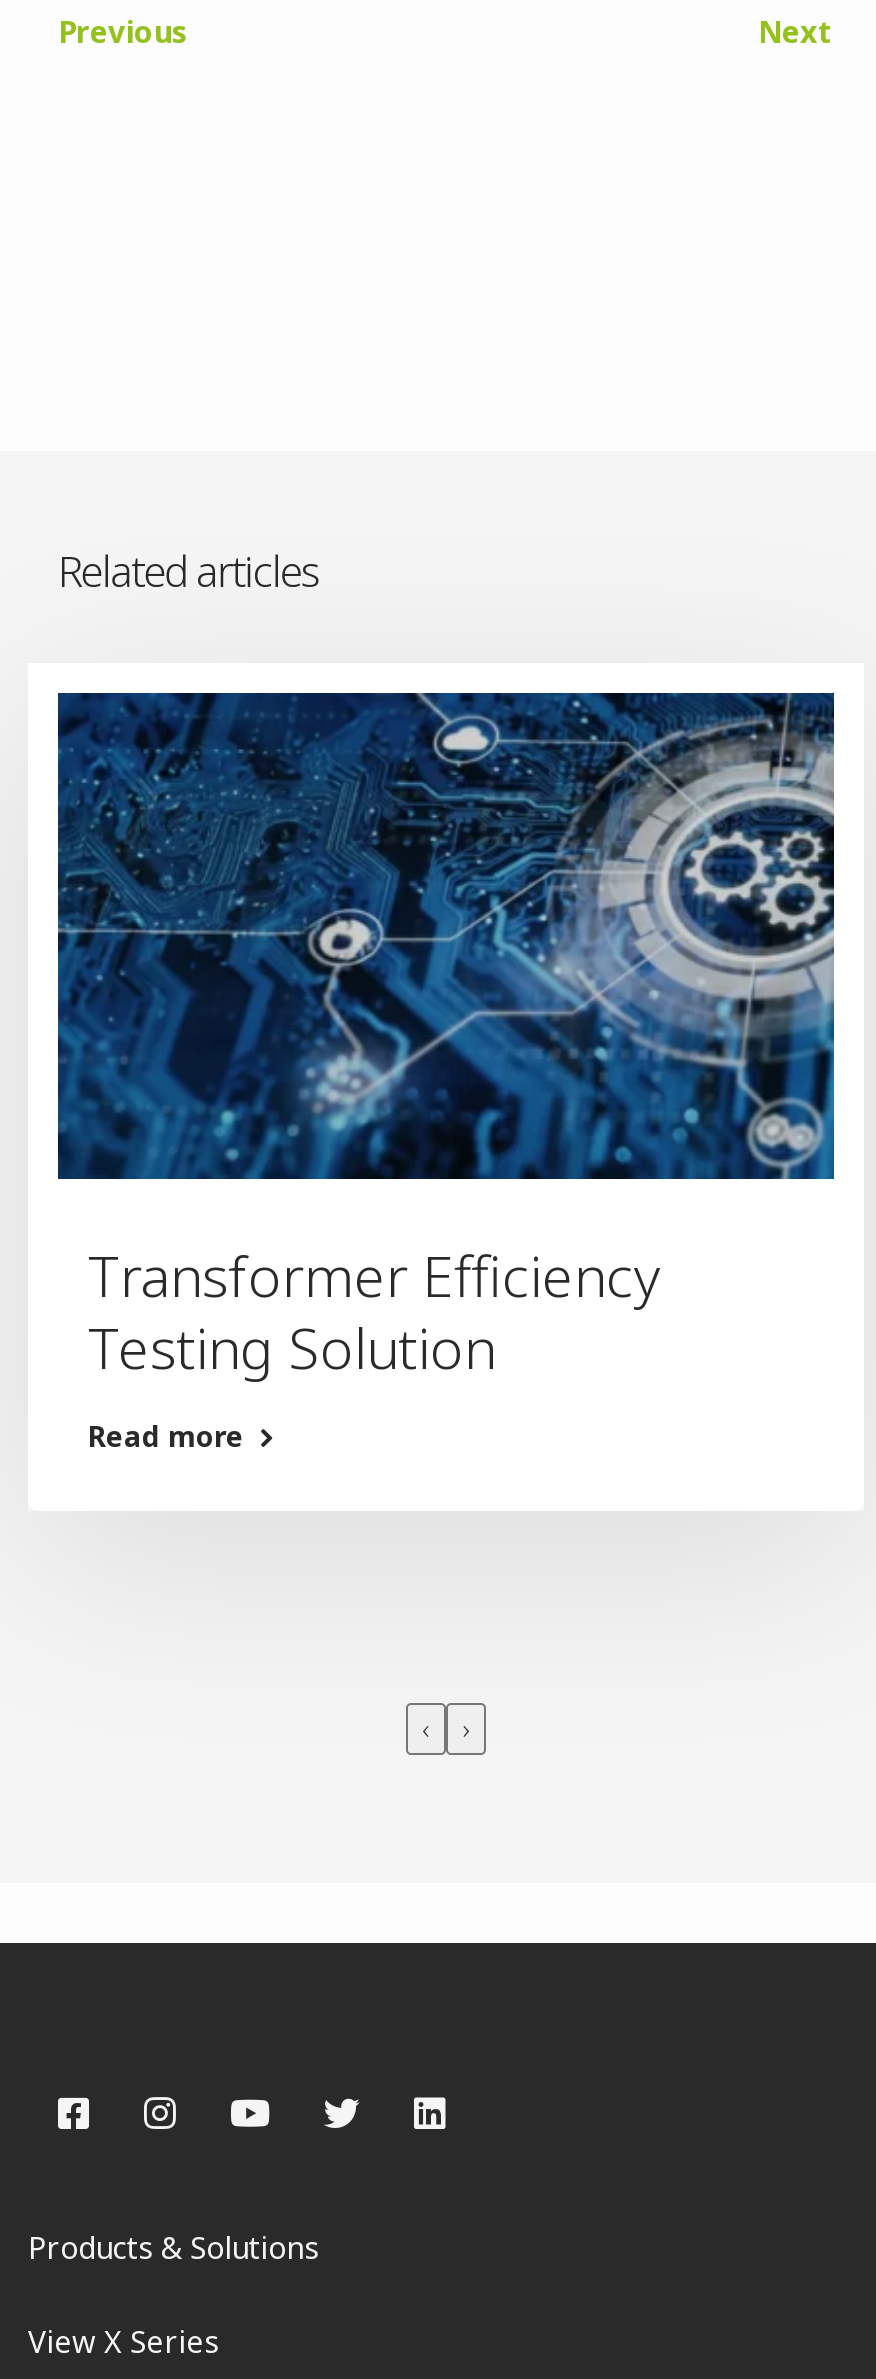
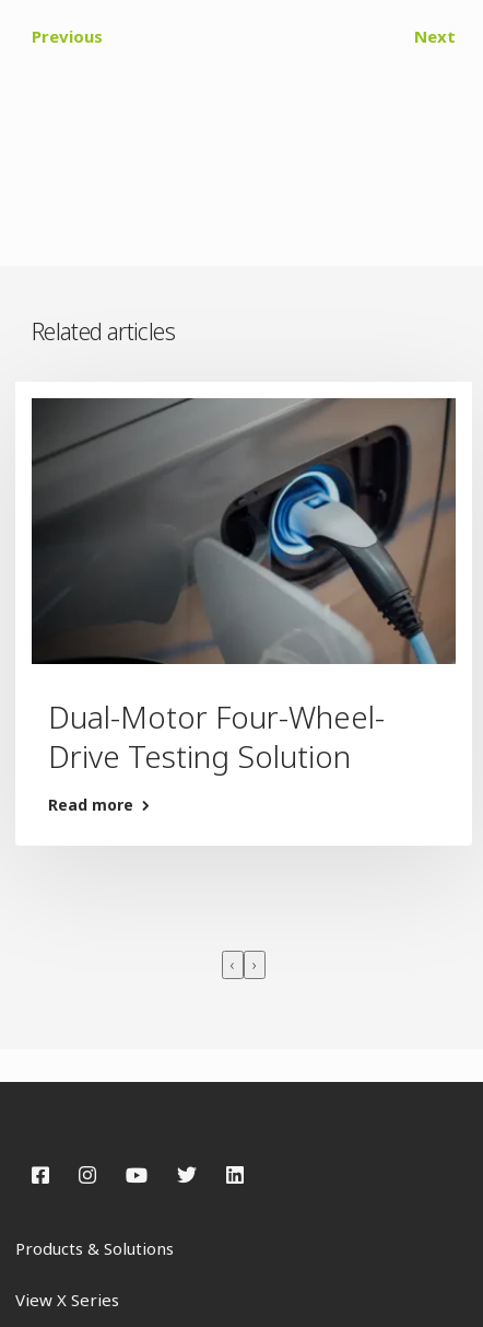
[56,691,836,1384] [image] | Transformer Efficiency | Testing Solution -> [31,397,457,776] [image] | Dual-Motor Four-Wheel- | Drive Testing Solution

